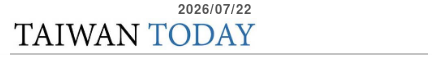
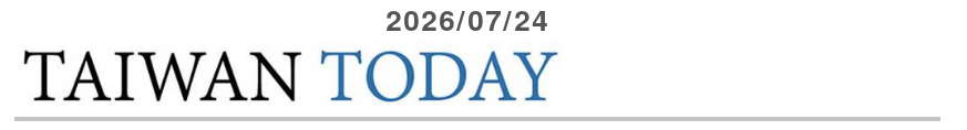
[178,0,252,18] 2026/07/22 -> [386,0,550,40] 2026/07/24

